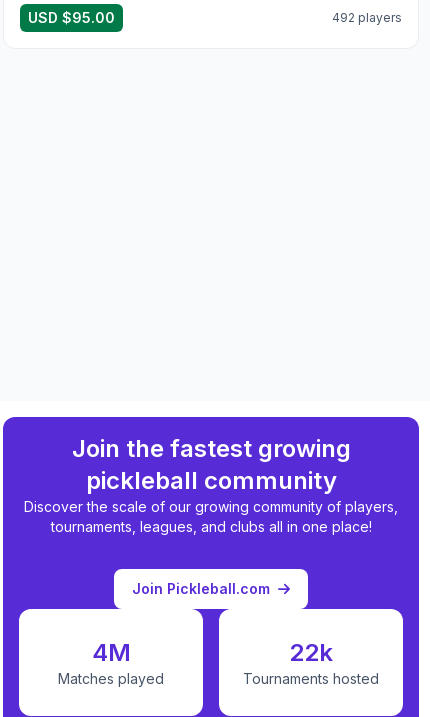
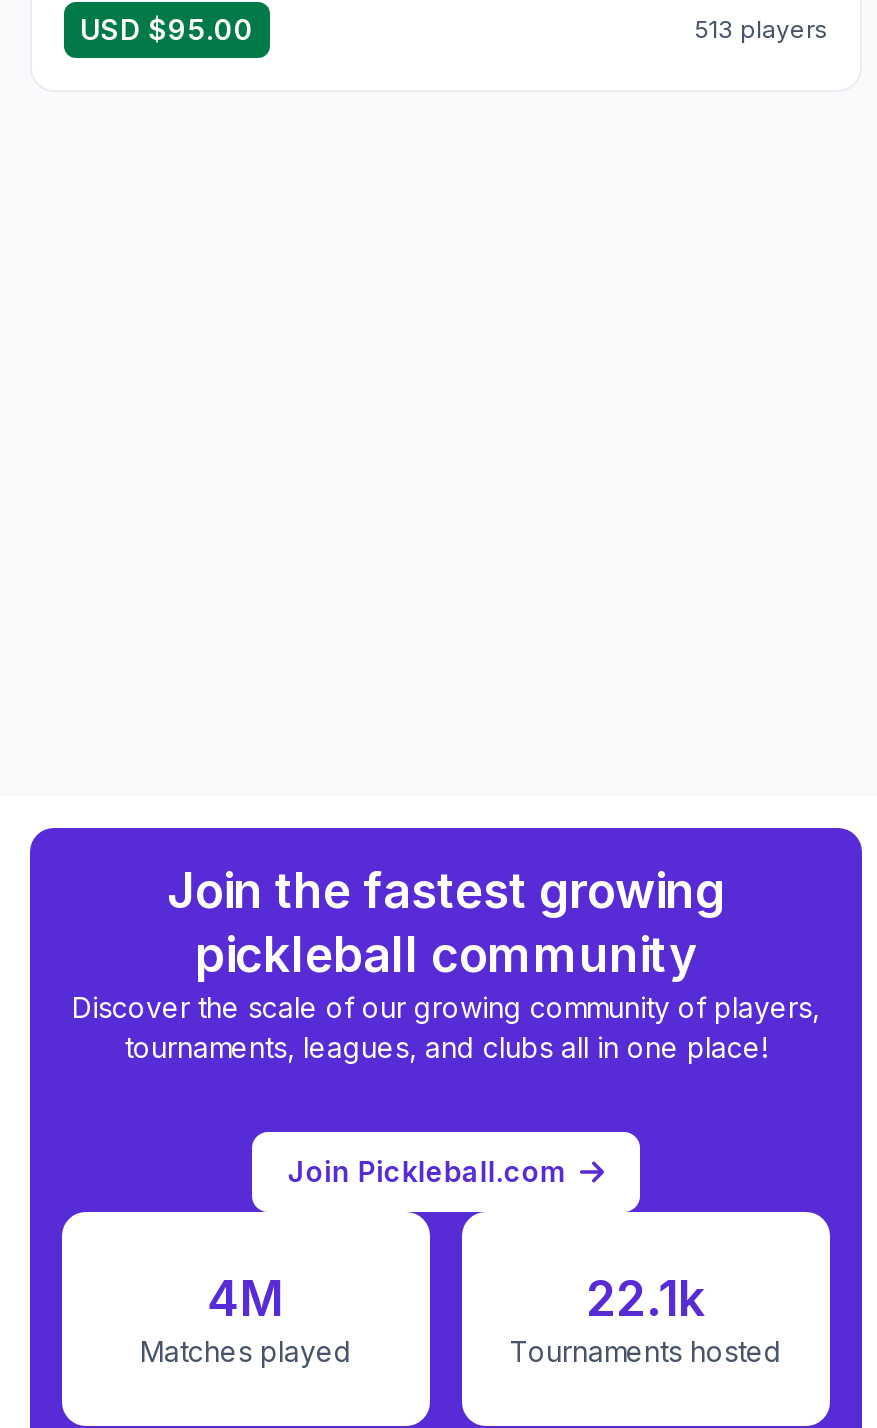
[332,10,402,25] 492 players -> [694,15,828,45] 513 players
[289,638,333,667] 22k -> [586,1270,706,1328] 22.1k

